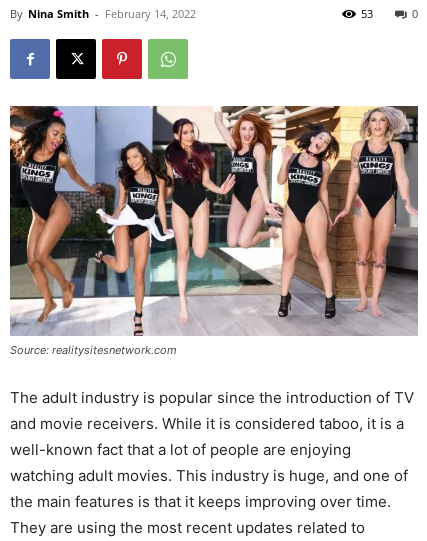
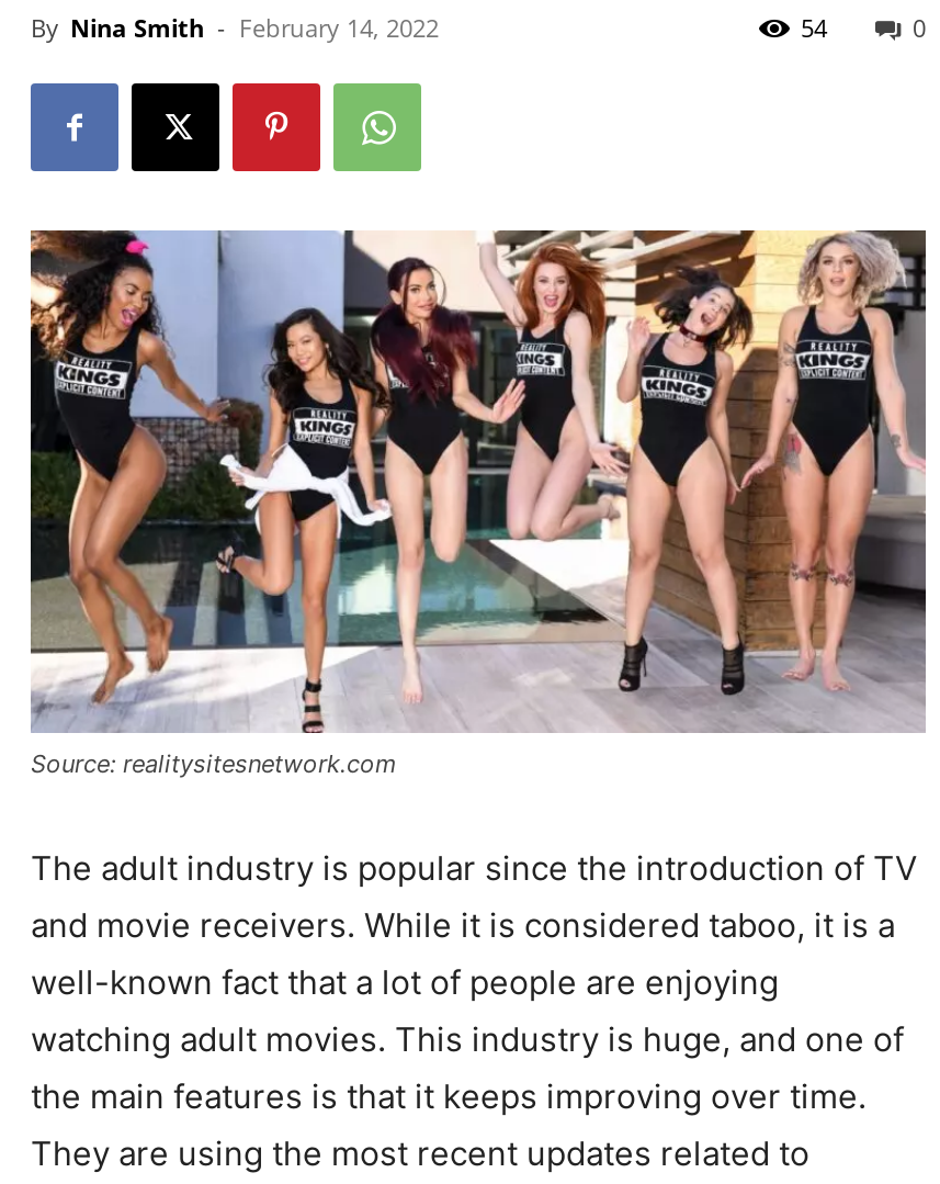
[361,6,373,21] 53 -> [801,11,827,44] 54

